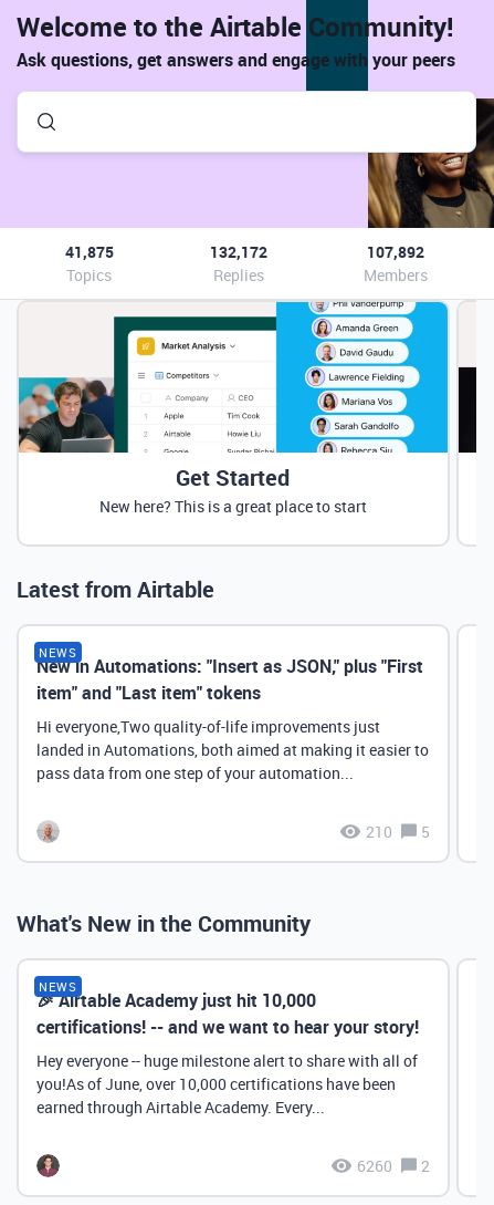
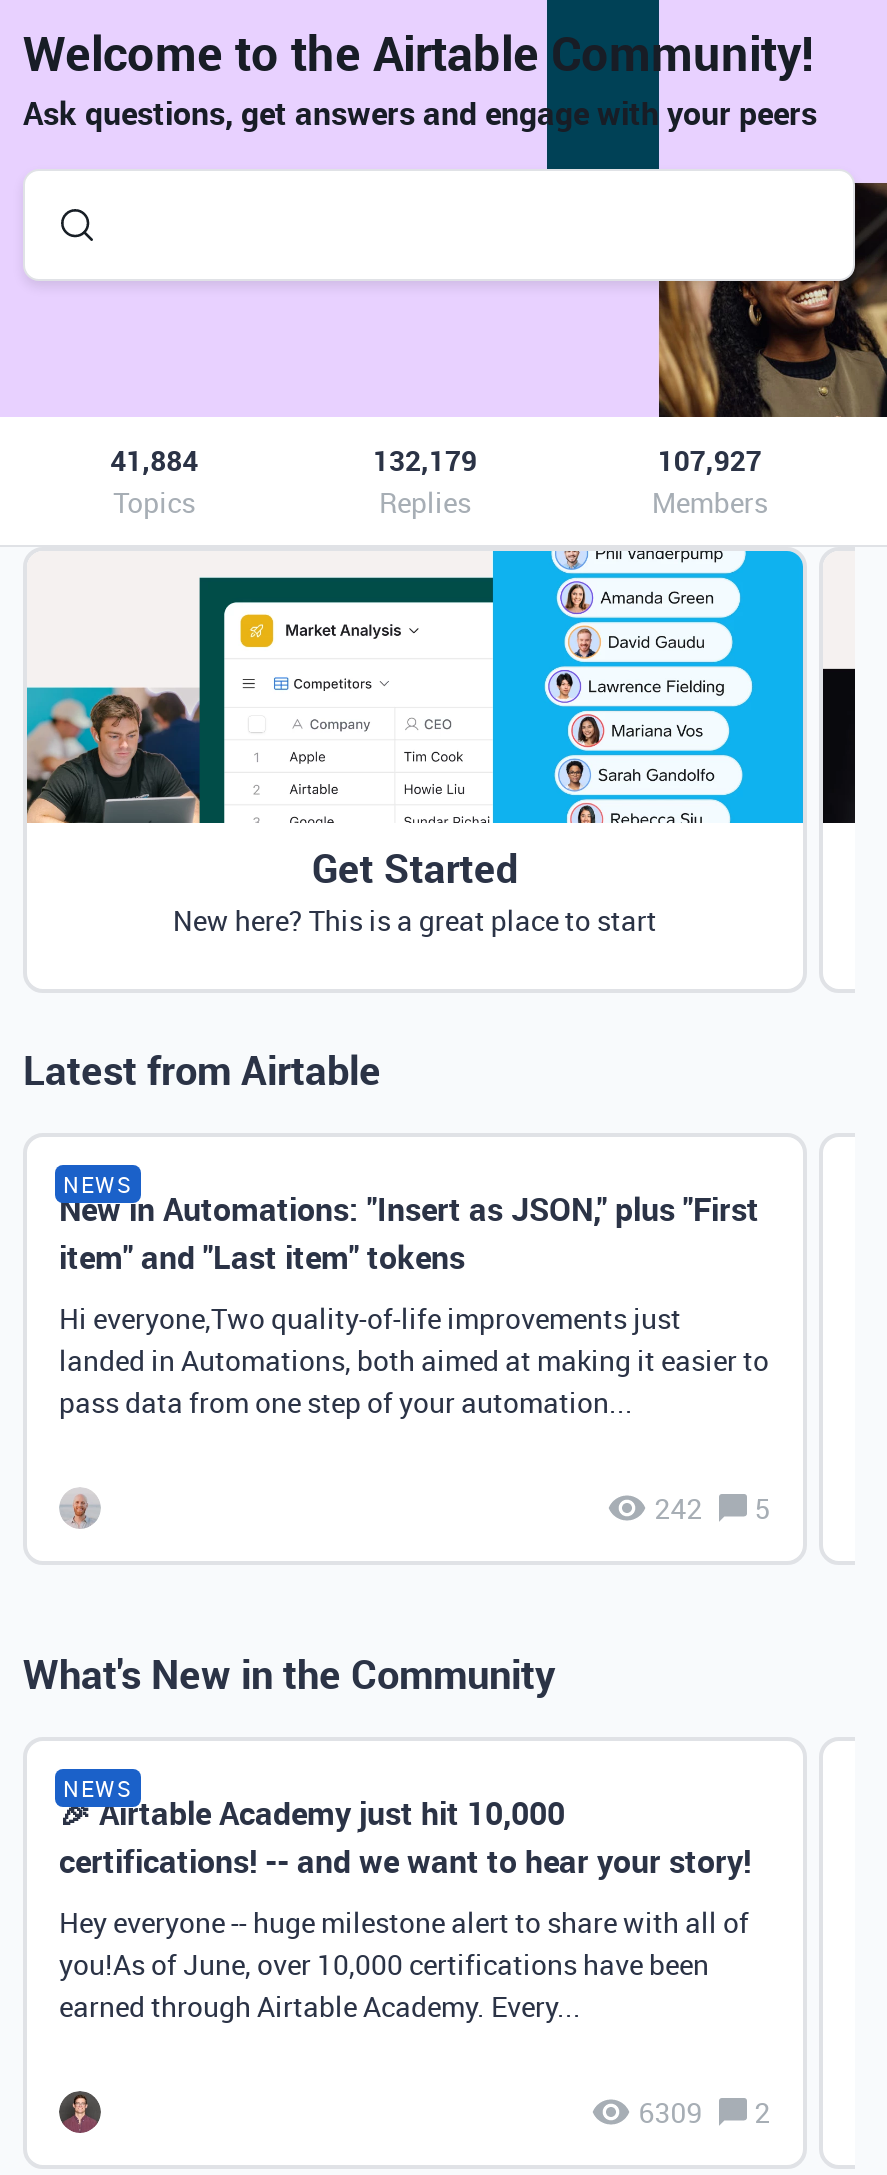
[65,241,113,262] 41,875 -> [110,441,198,479] 41,884
[210,241,267,262] 132,172 -> [373,441,477,479] 132,179
[367,241,425,262] 107,892 -> [658,441,762,479] 107,927
[366,821,430,842] 210 5 -> [655,1489,771,1527] 242 5
[357,1155,430,1176] 6260 2 -> [639,2093,771,2131] 6309 2

